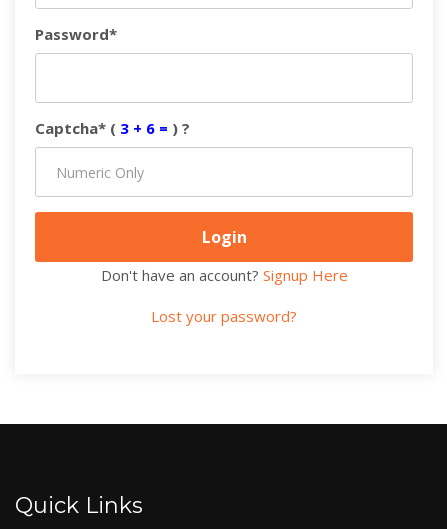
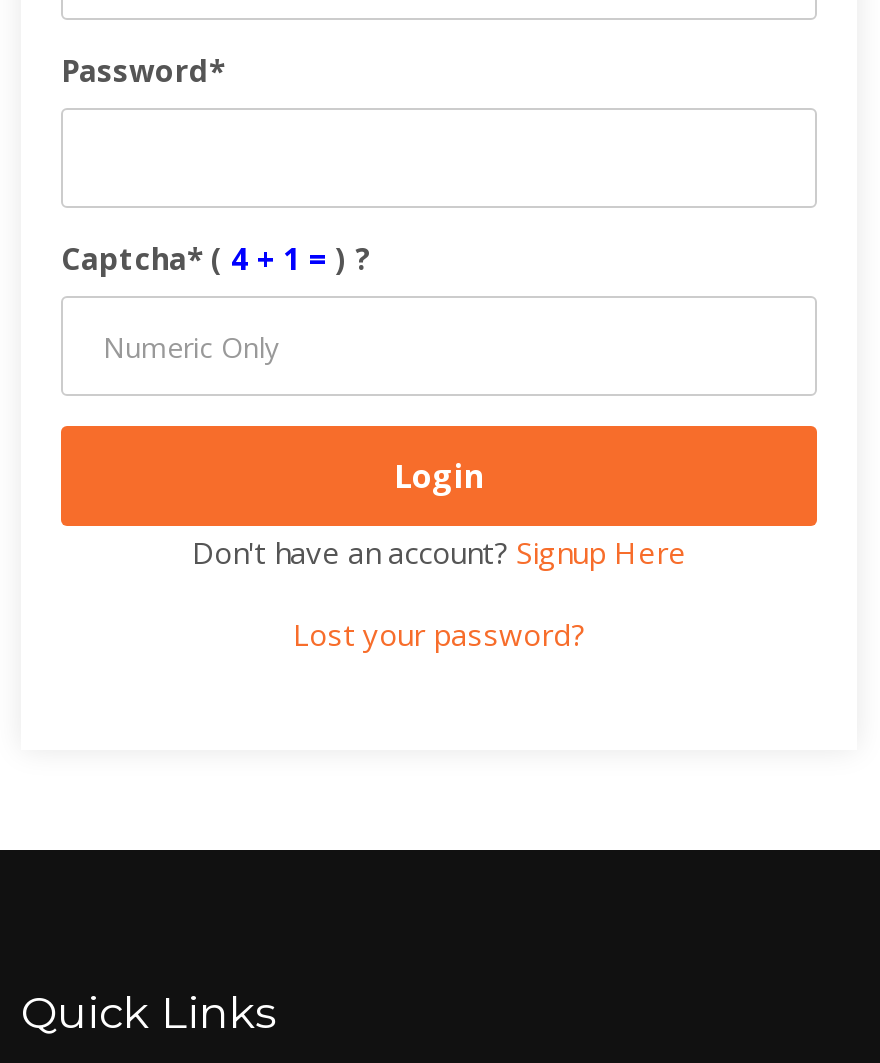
[35,118,190,138] Captcha* (3 + 6 =) ? -> [61,238,371,278] Captcha* (4 + 1 =) ?

